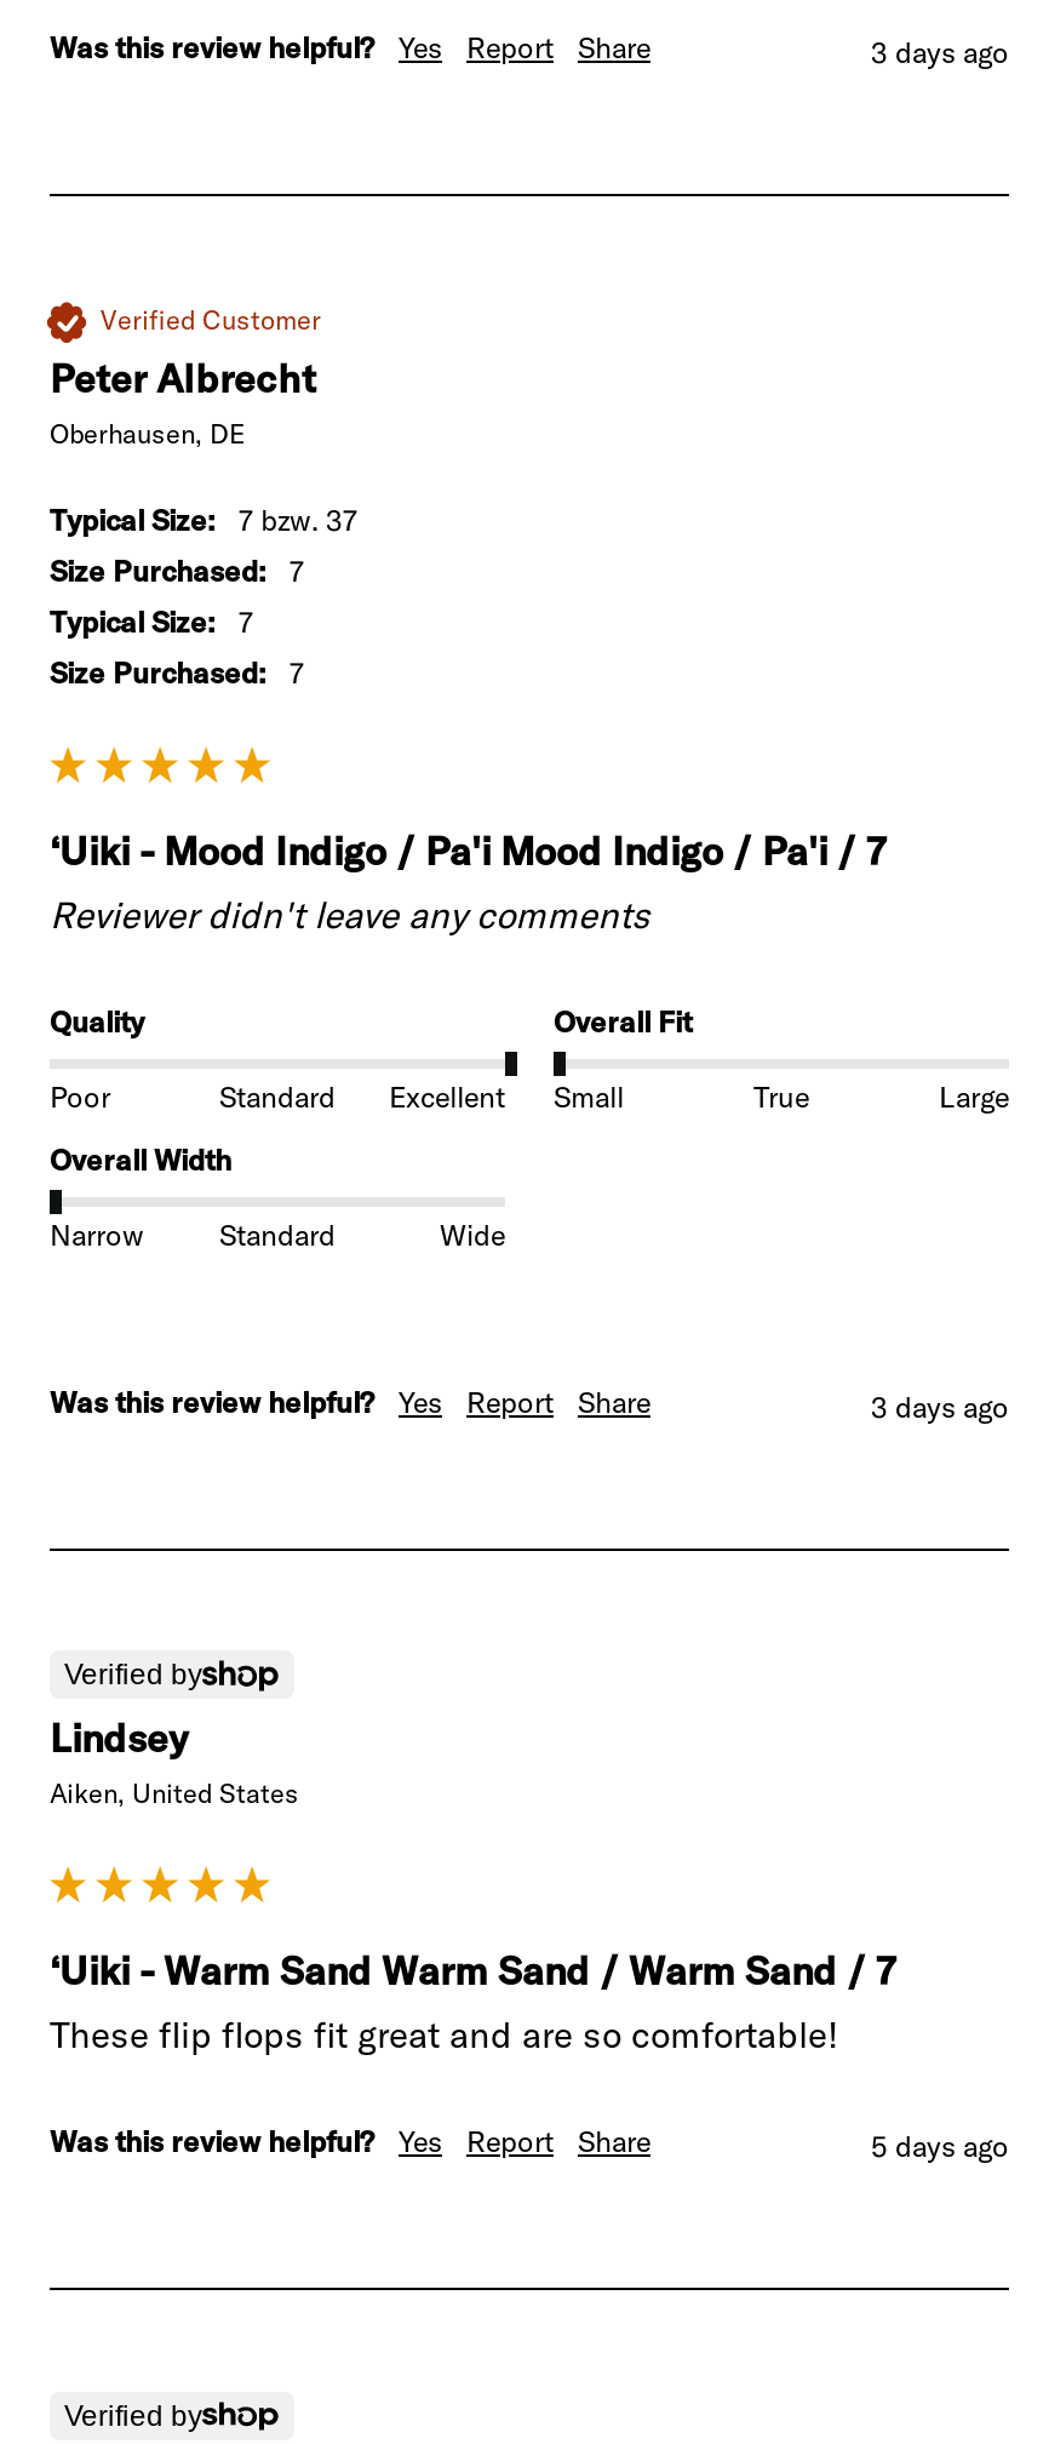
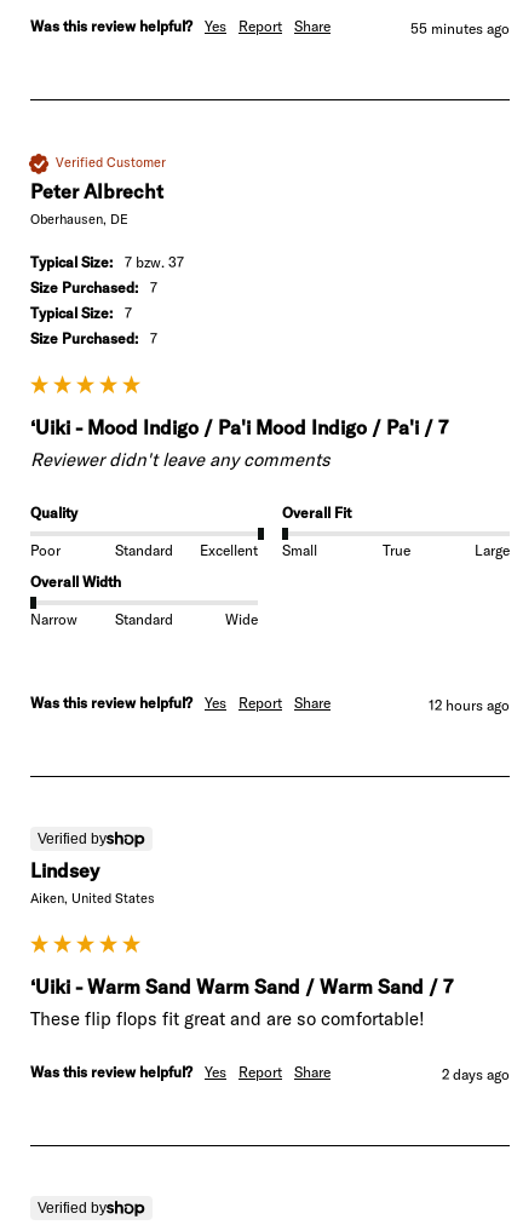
[871,33,1009,70] 3 days ago -> [410,19,510,37] 55 minutes ago
[871,1389,1009,1425] 3 days ago -> [429,696,510,714] 12 hours ago
[871,2128,1009,2165] 5 days ago -> [442,1065,510,1084] 2 days ago

